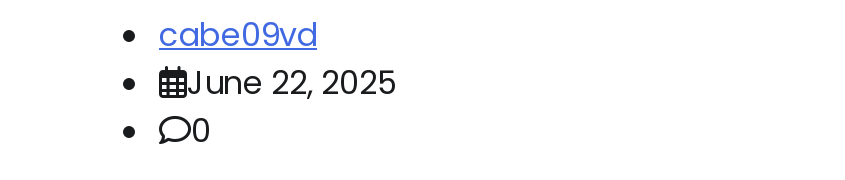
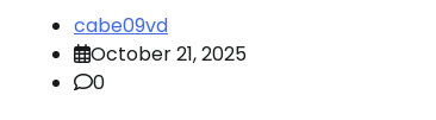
[187,61,397,107] June 22, 2025 -> [91,41,247,68] October 21, 2025

